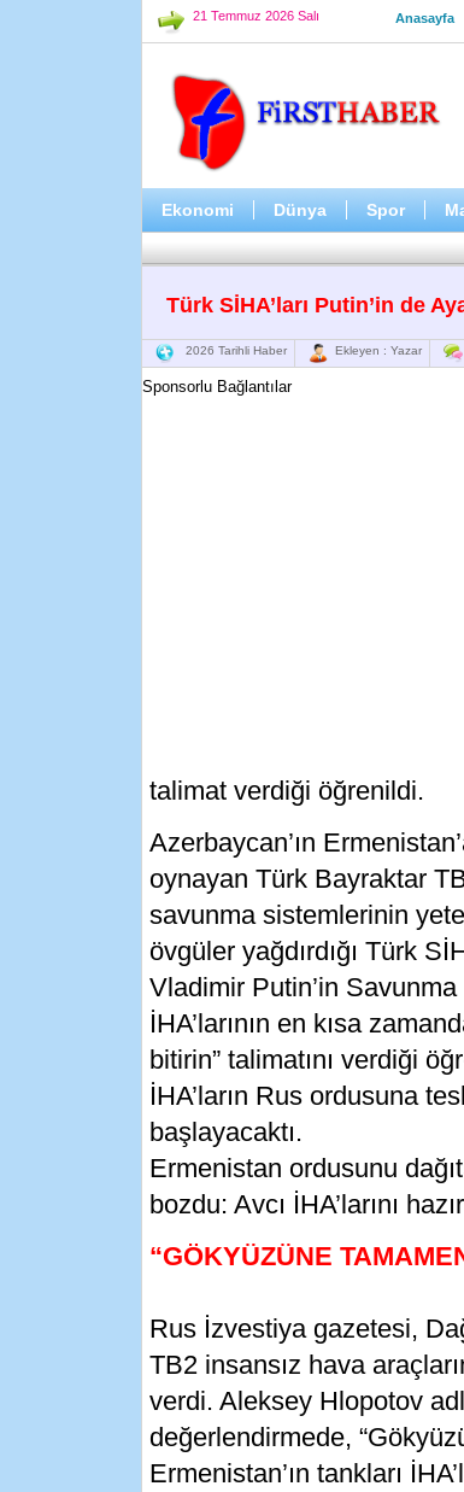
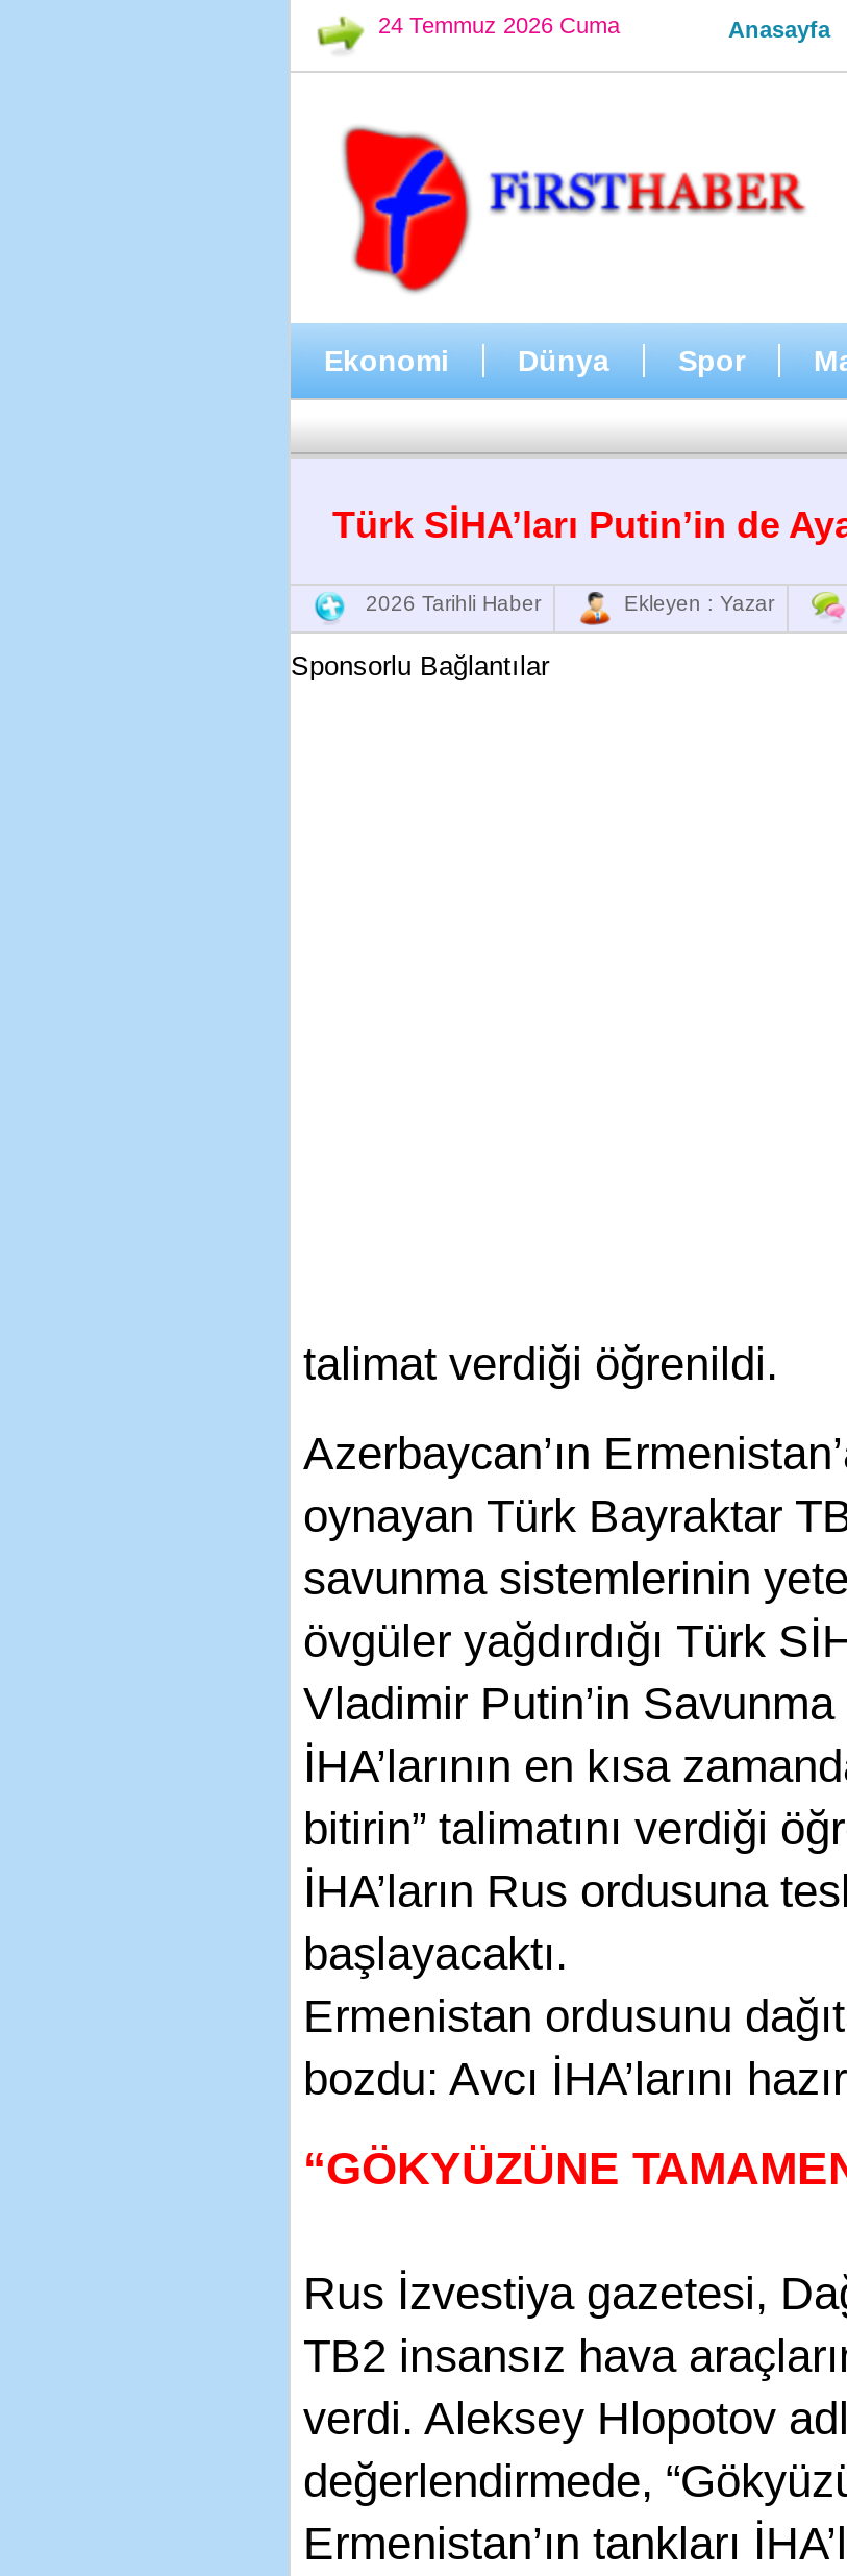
[193,8,319,23] 21 Temmuz 2026 Salı -> [378,13,620,38] 24 Temmuz 2026 Cuma

